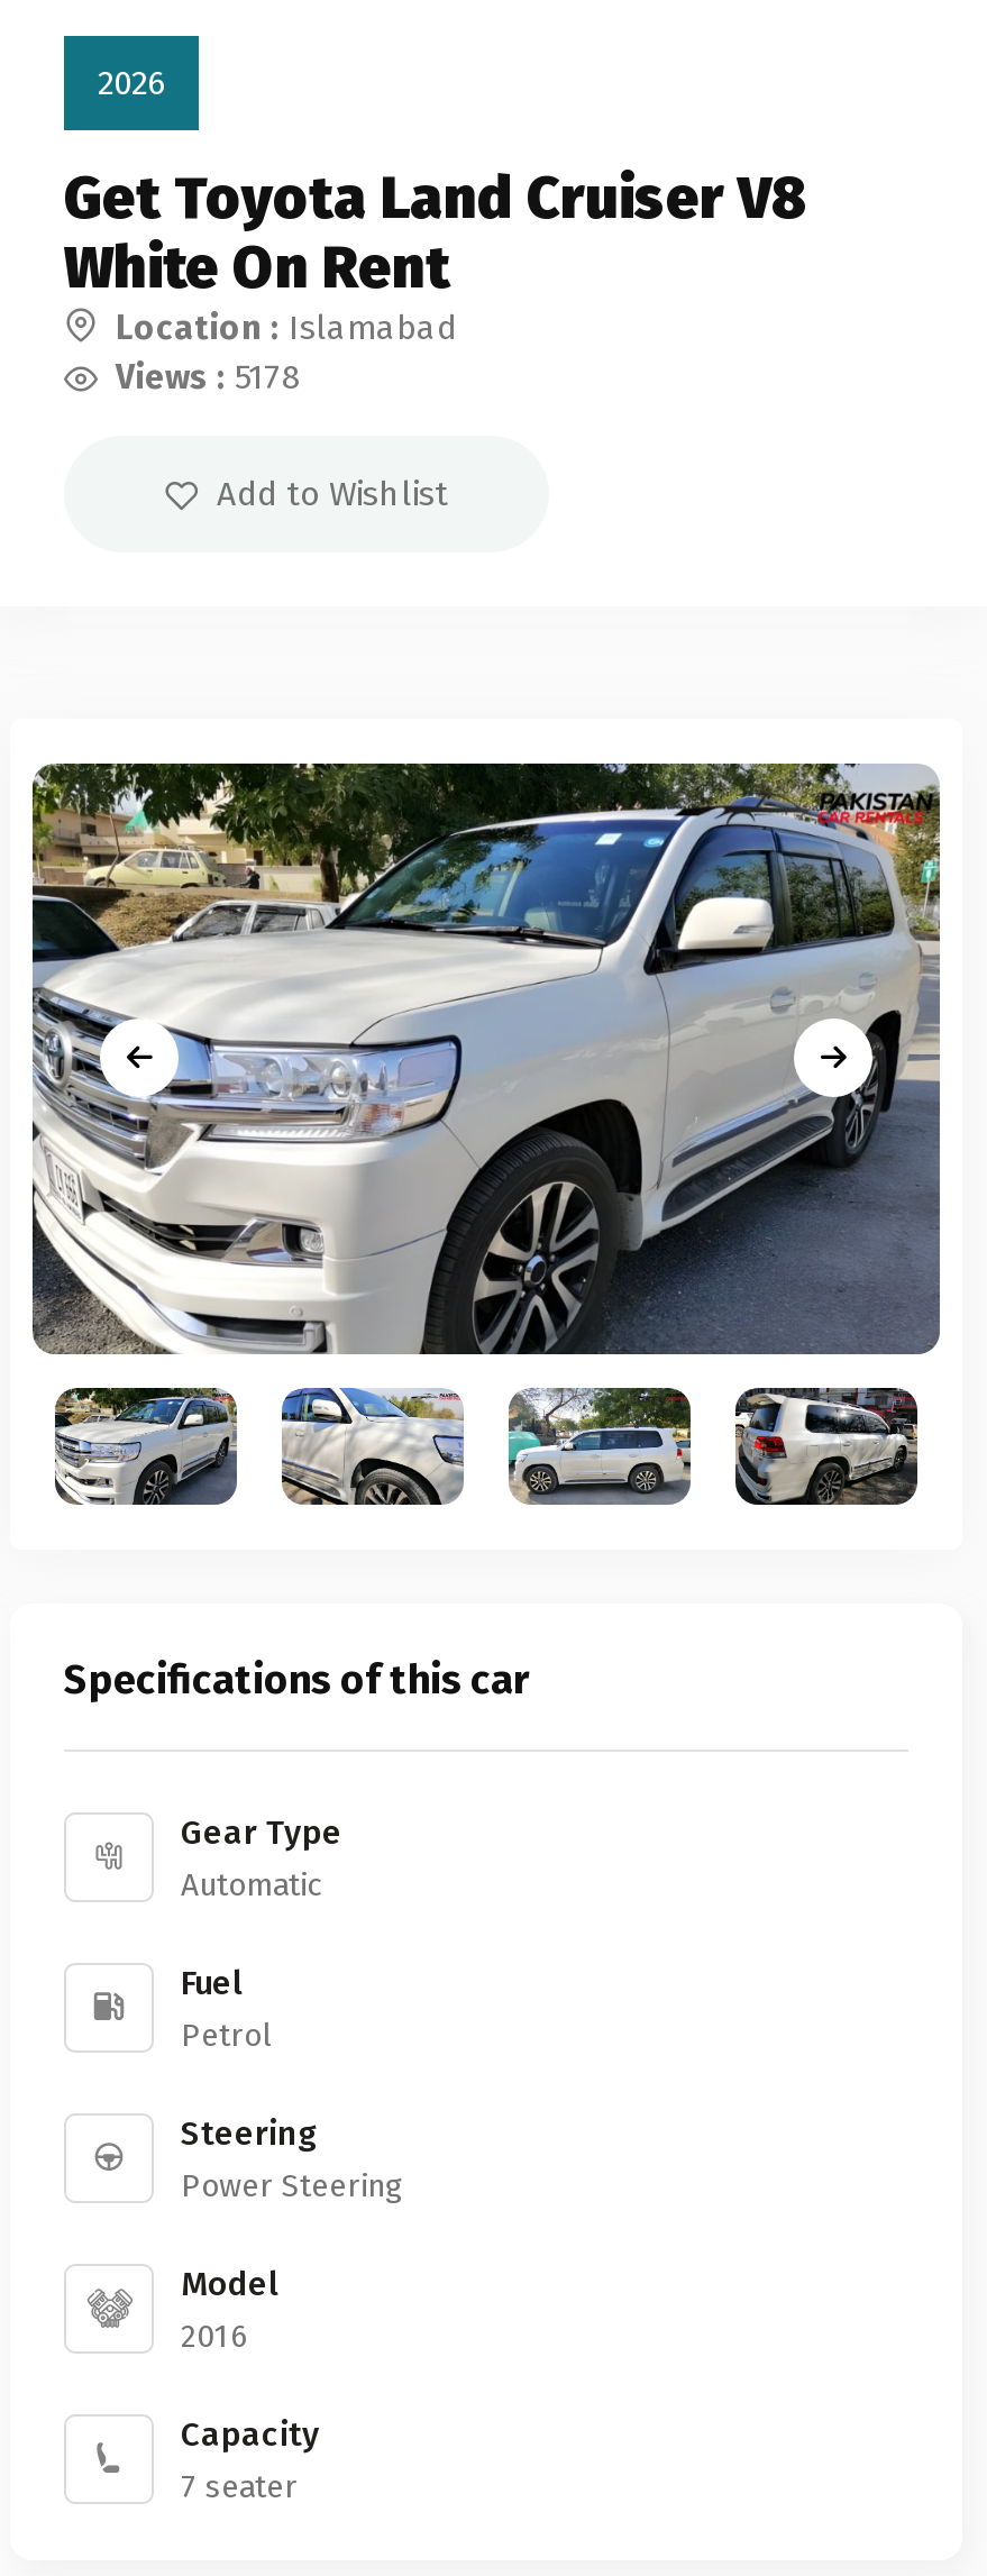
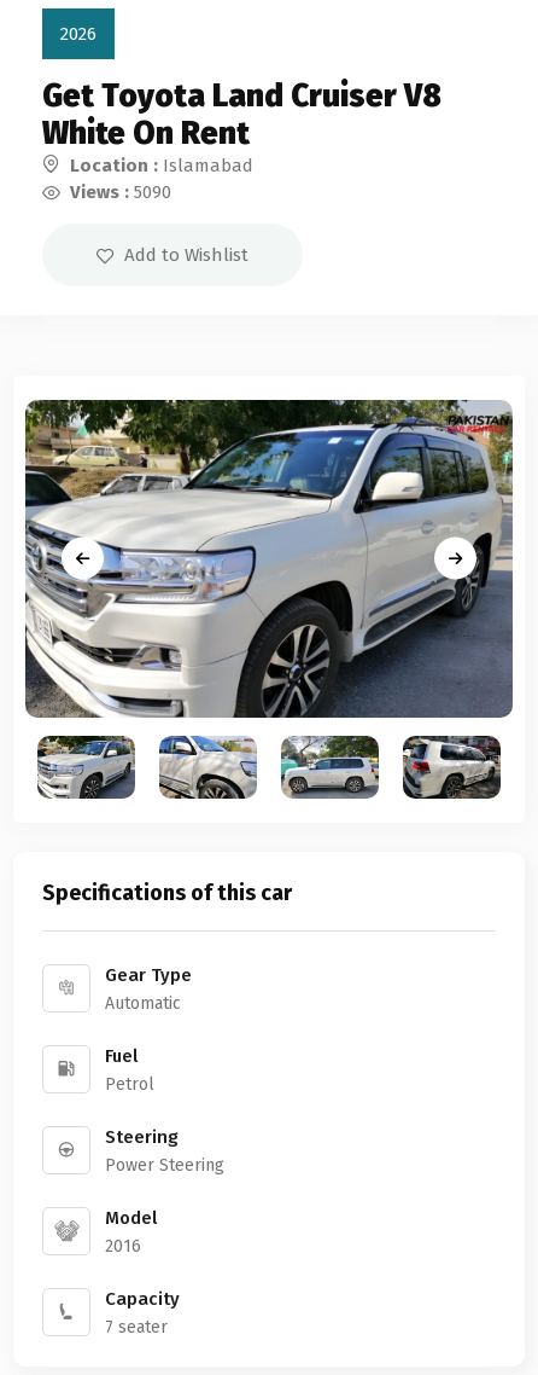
[116,357,300,398] Views : 5178 -> [70,181,171,203] Views : 5090

